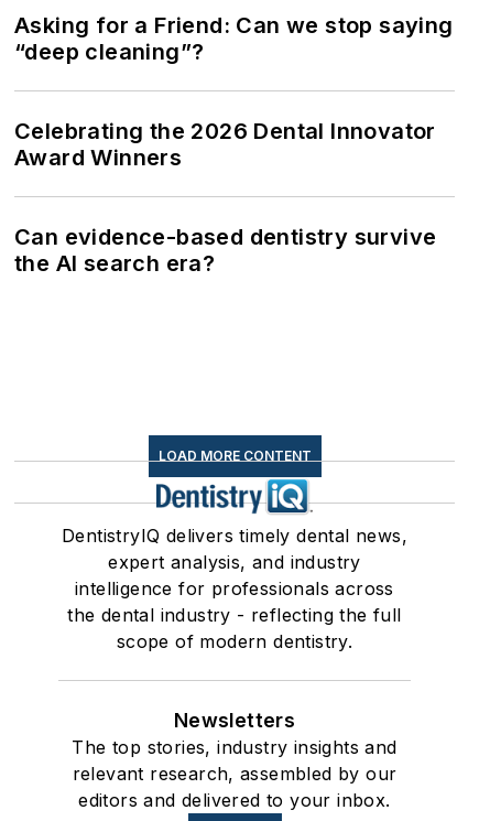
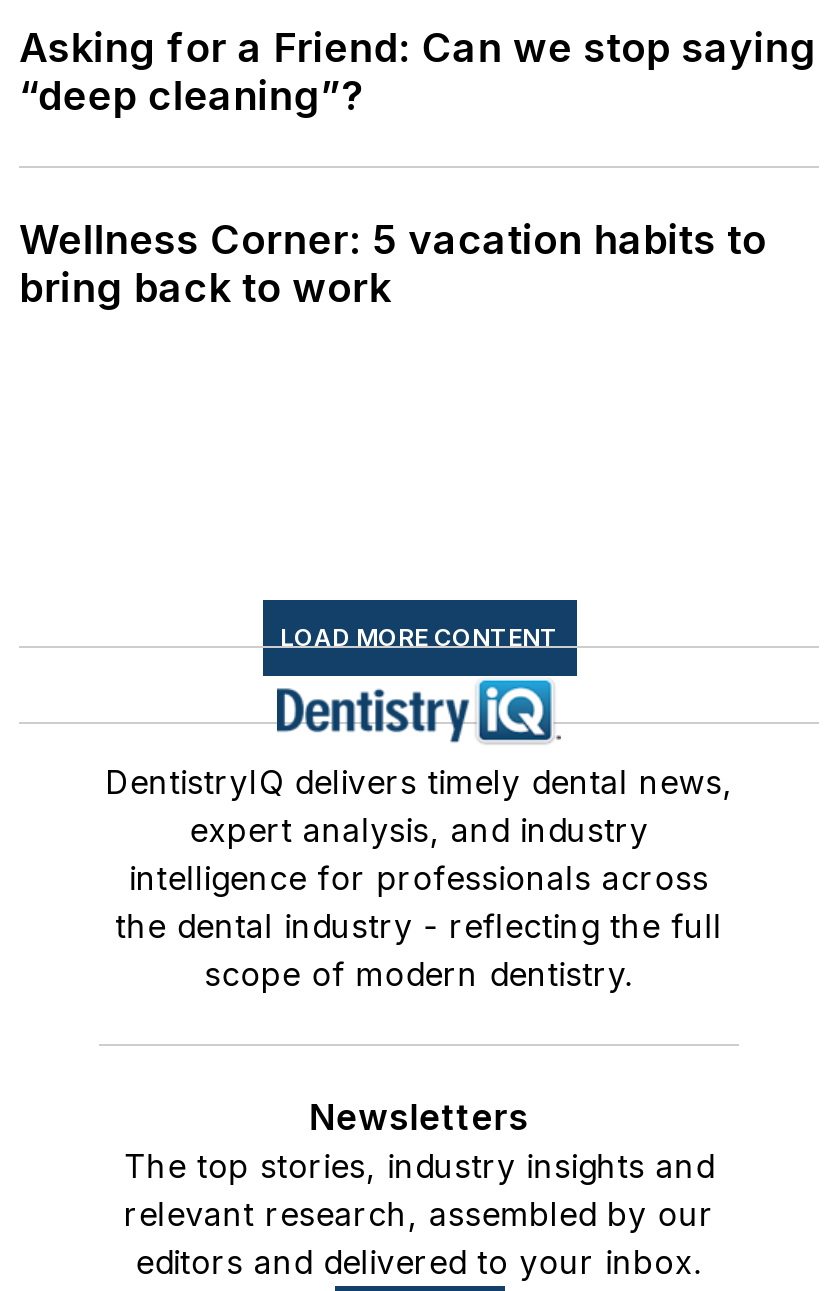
[14,118,436,276] Celebrating the 2026 Dental Innovator | Award Winners | Can evidence-based dentistry survive | the AI search era? -> [19,216,767,312] Wellness Corner: 5 vacation habits to | bring back to work

